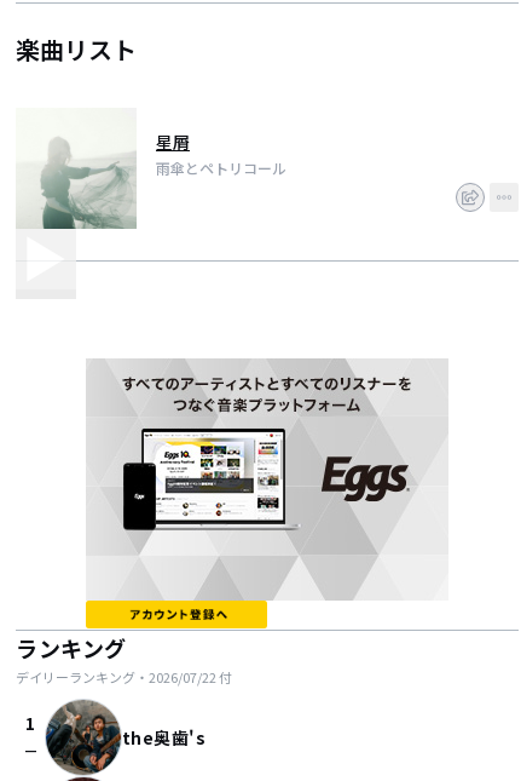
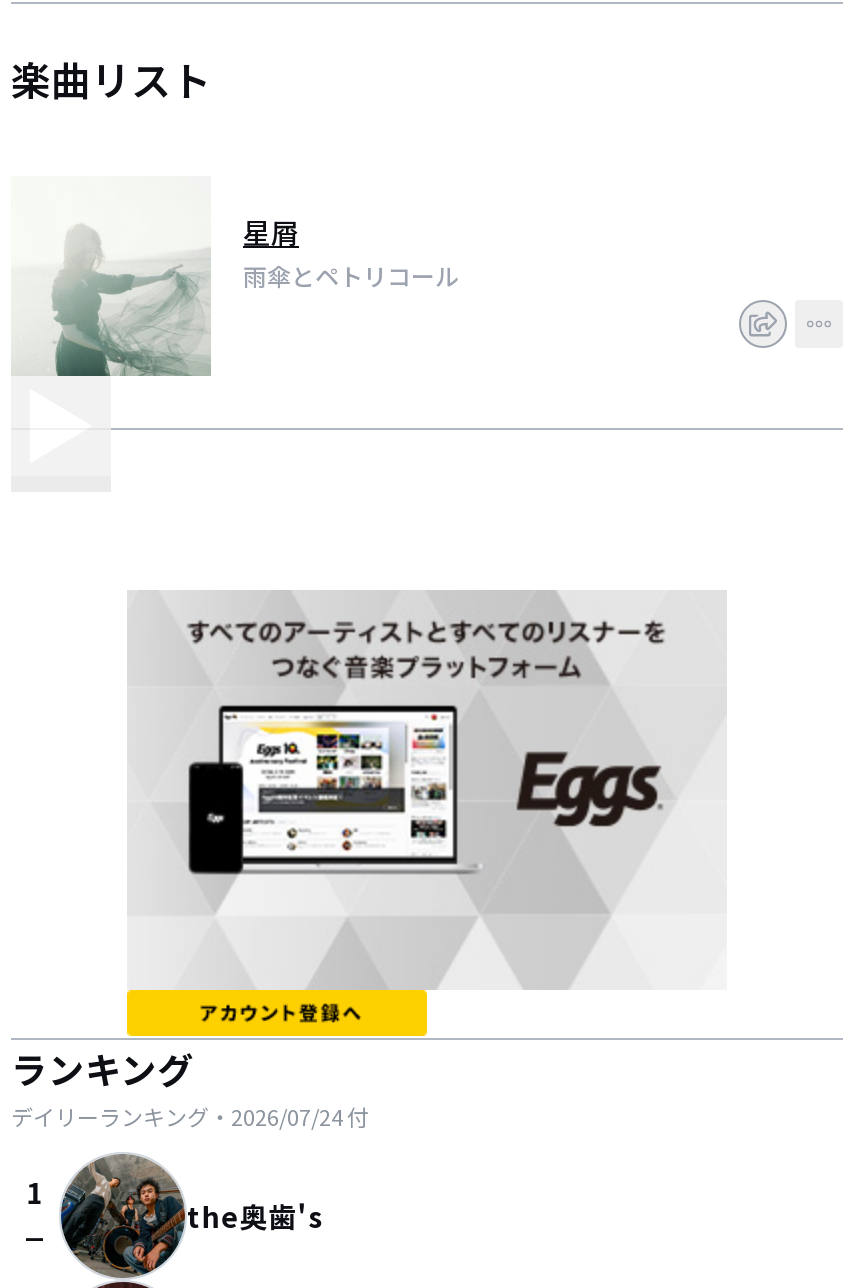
[16,667,232,687] デイリーランキング・2026/07/22付 -> [11,1100,369,1132] デイリーランキング・2026/07/24付

